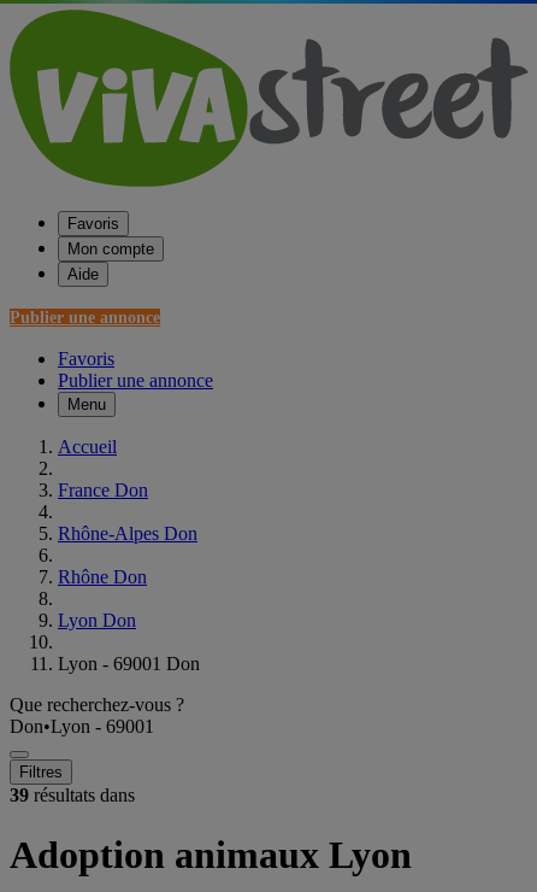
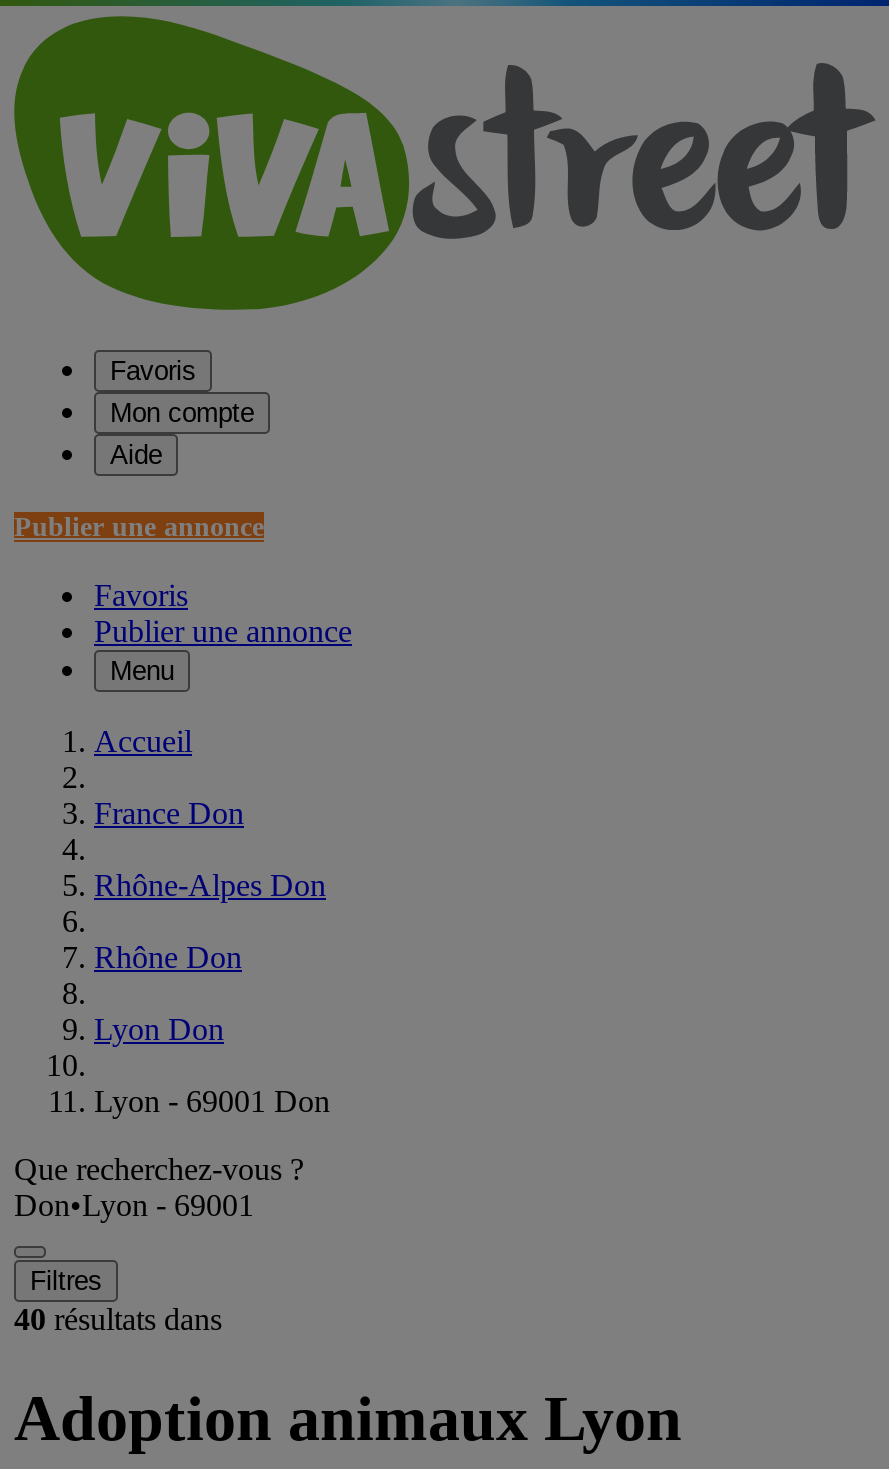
[10,785,135,806] 39résultats dans -> [14,1303,222,1337] 40résultats dans

